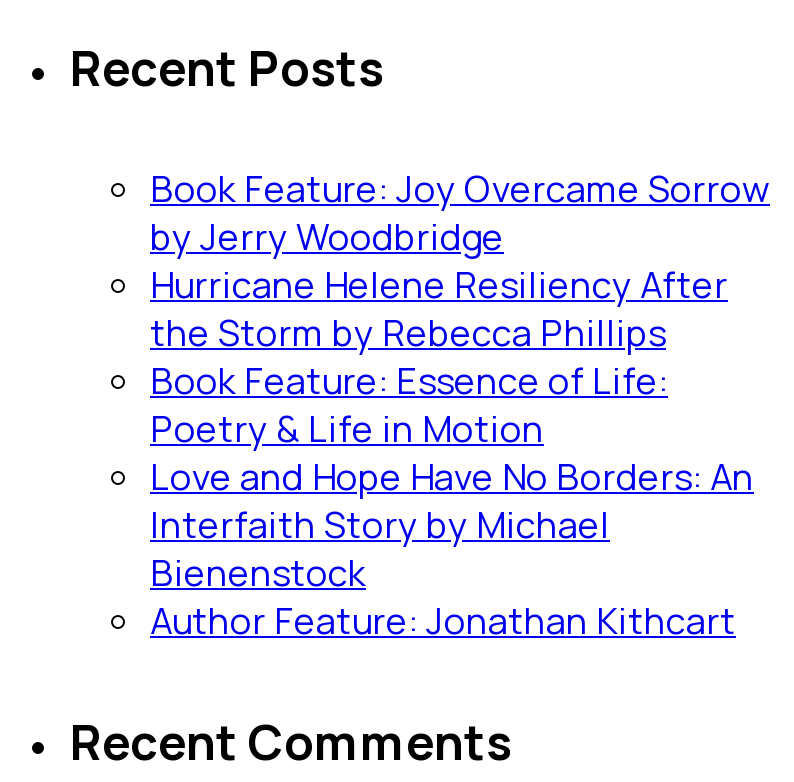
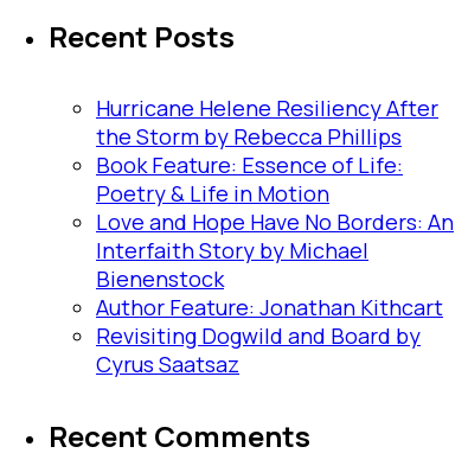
[150,164,770,260] Book Feature: Joy Overcame Sorrow | by Jerry Woodbridge -> none
moved [150,260,754,644] -> [96,94,454,321]: Hurricane Helene Resiliency After | the Storm by Rebecca Phillips | Book Feature: Essence of Life: | Poetry & Life in Motion | Love and Hope Have No Borders: An | Interfaith Story by Michael | Bienenstock | Author Feature: Jonathan Kithcart
none -> [96,321,421,378] Revisiting Dogwild and Board by | Cyrus Saatsaz

